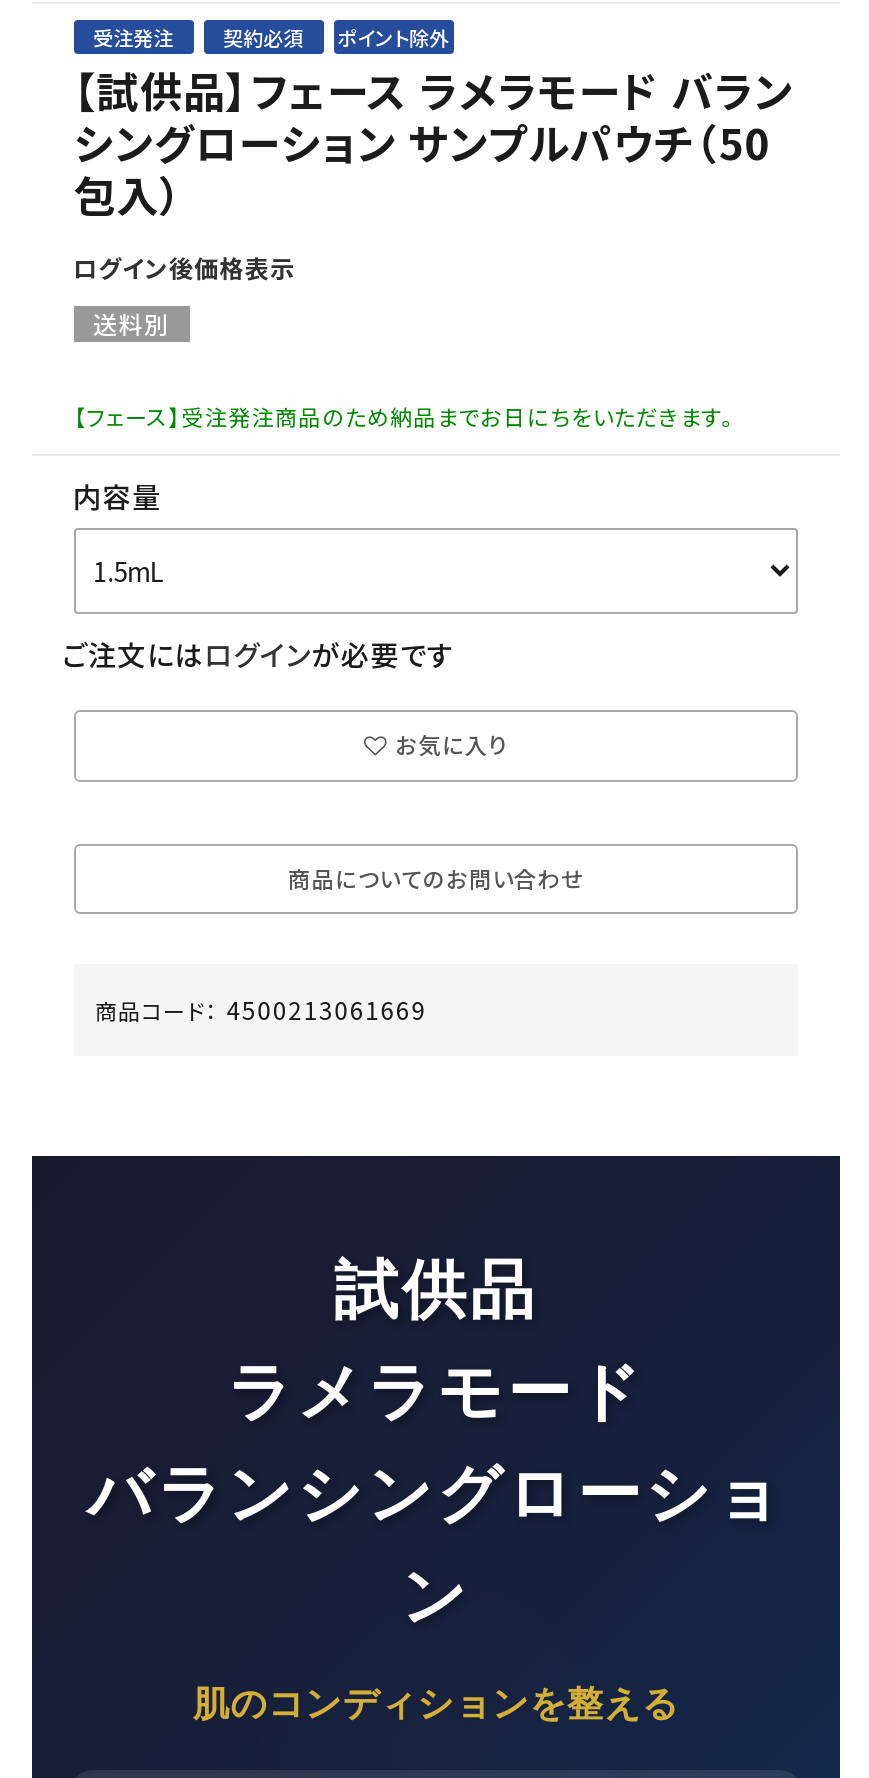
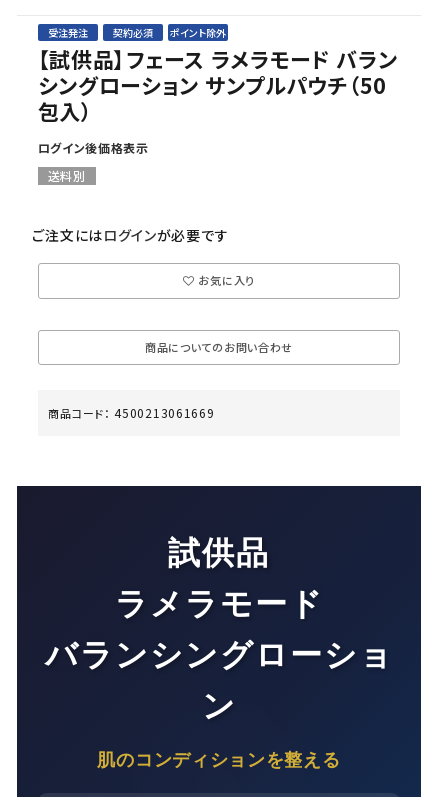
[73,399,735,515] 【フェース】受注発注商品のため納品までお日にちをいただきます。 | 内容量 -> none

